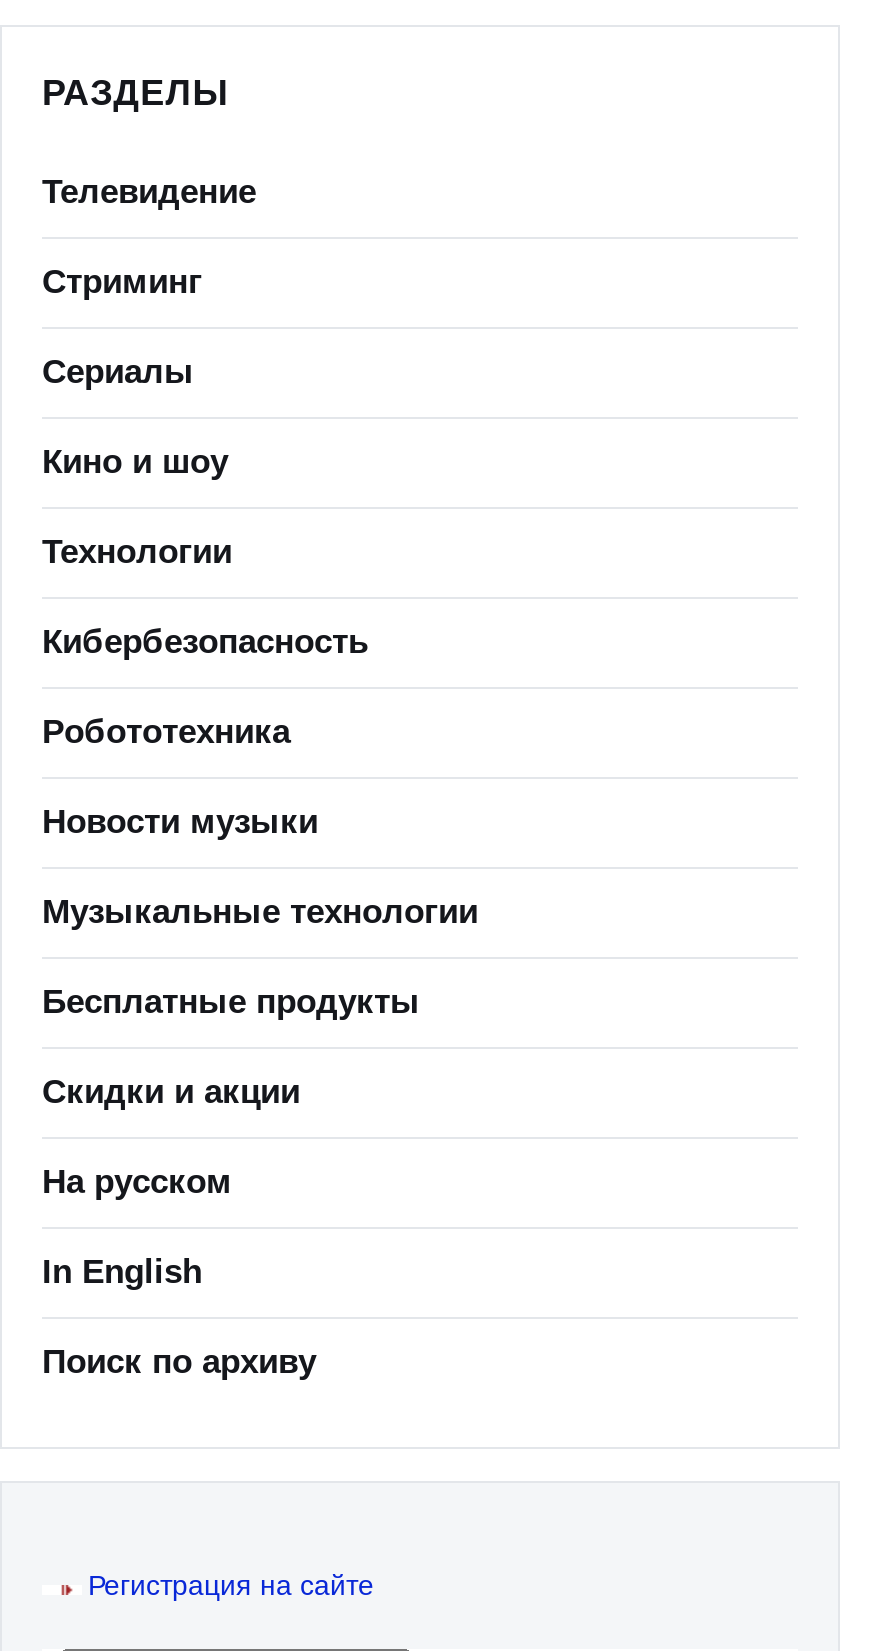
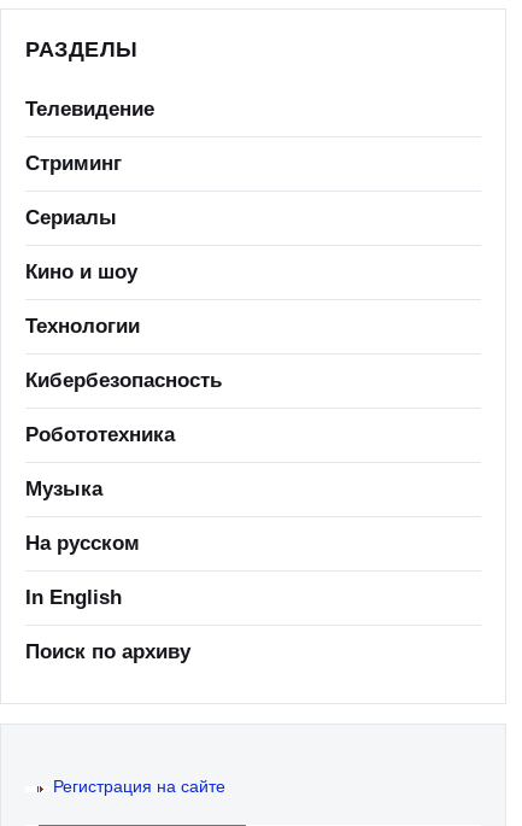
[42,803,478,1111] Новости музыки | Музыкальные технологии | Бесплатные продукты | Скидки и акции -> [25,478,102,500] Музыка

